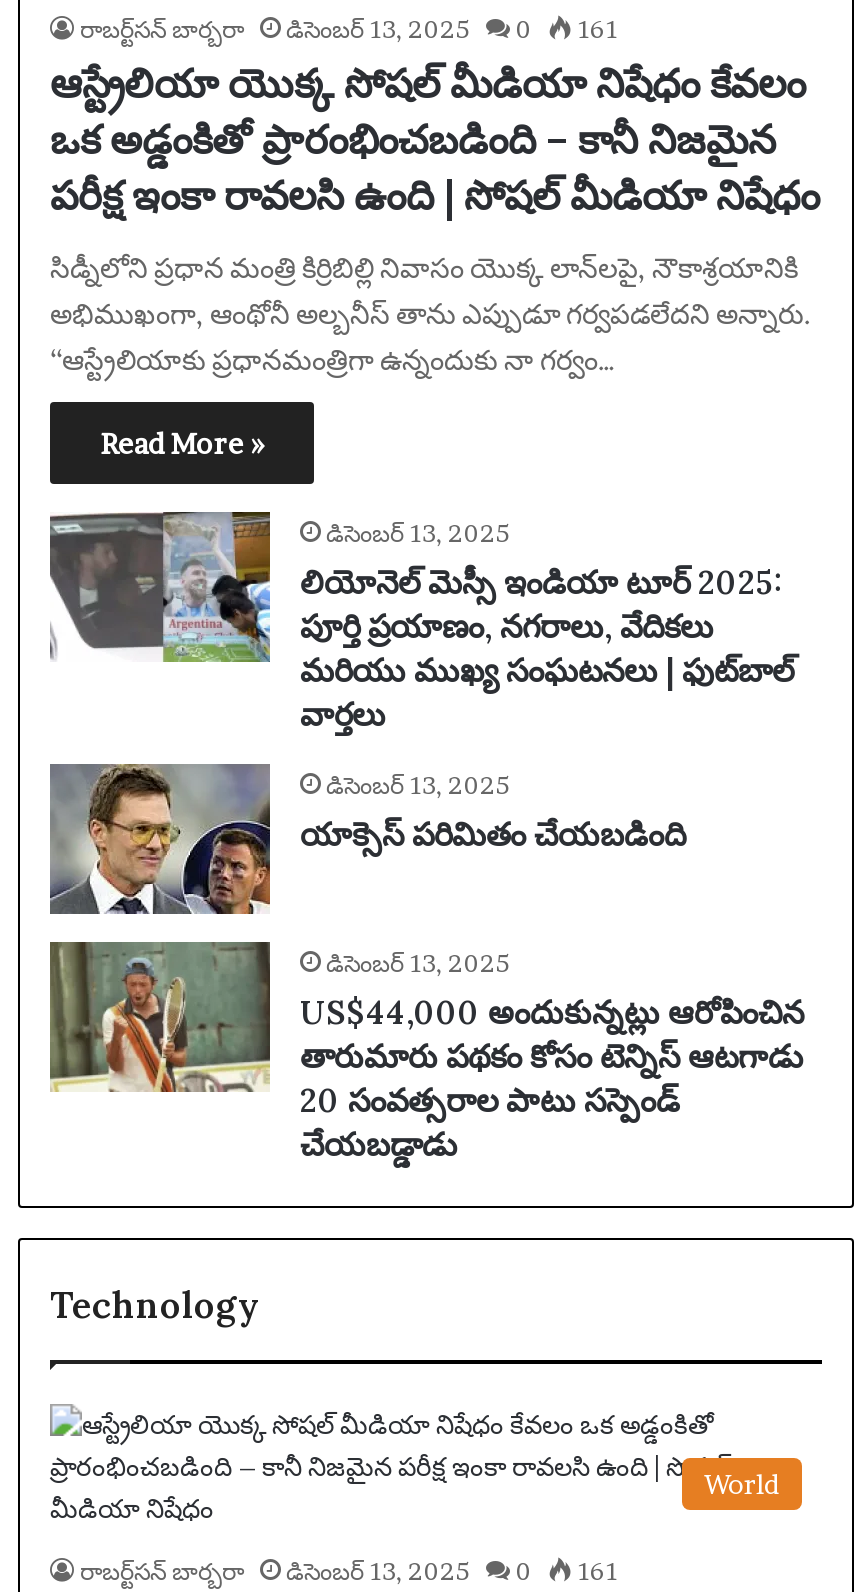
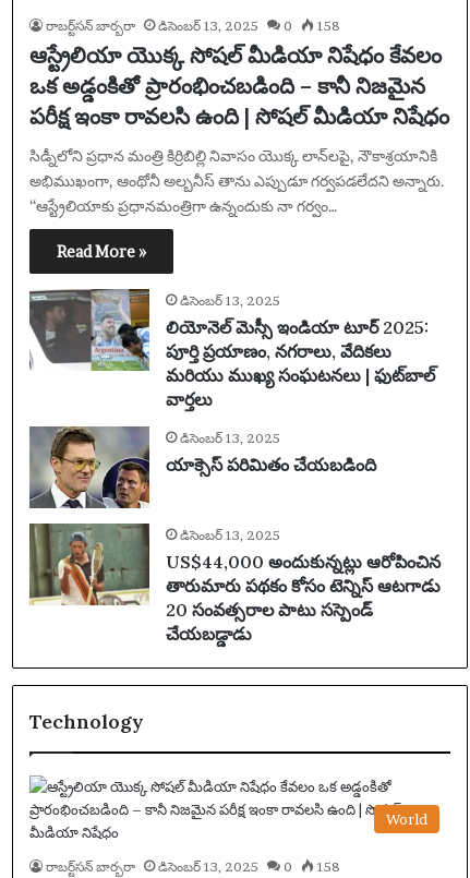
[80,13,618,43] రాబర్ట్‌సన్ బార్బరా డిసెంబర్ 13, 2025 0 161 -> [46,17,340,33] రాబర్ట్‌సన్ బార్బరా డిసెంబర్ 13, 2025 0 158
[80,1555,618,1585] రాబర్ట్‌సన్ బార్బరా డిసెంబర్ 13, 2025 0 161 -> [46,858,340,874] రాబర్ట్‌సన్ బార్బరా డిసెంబర్ 13, 2025 0 158

